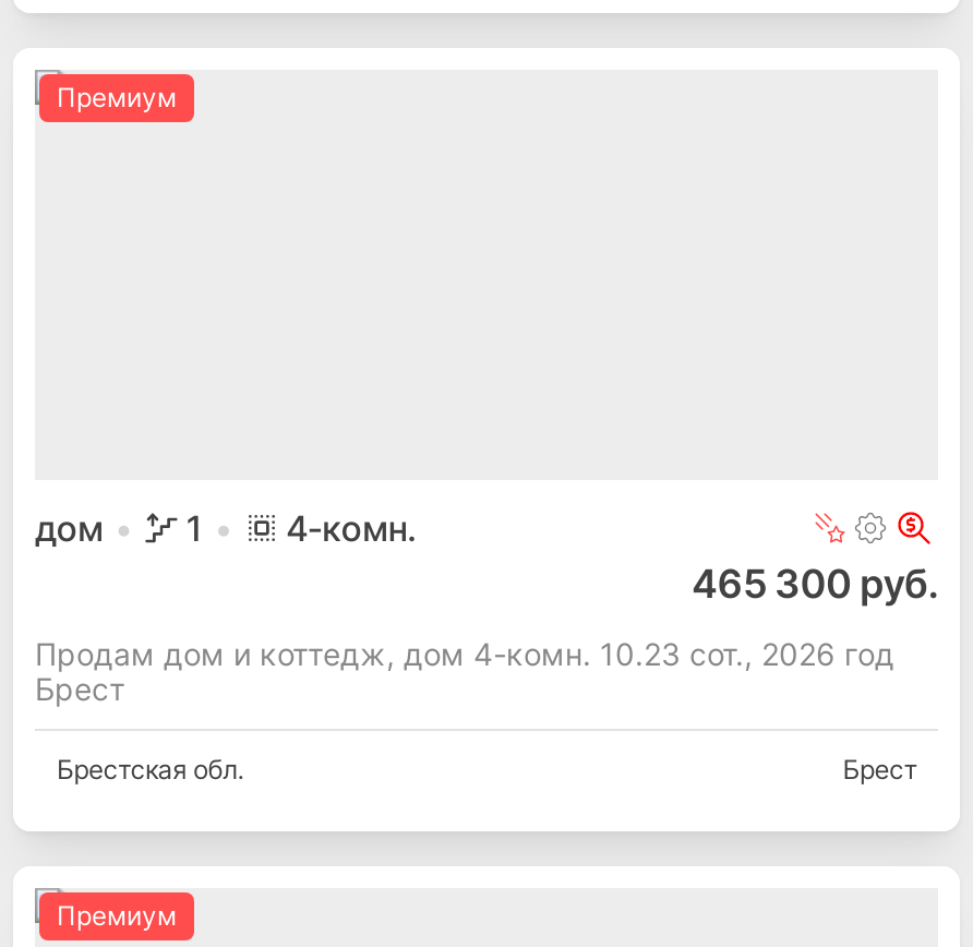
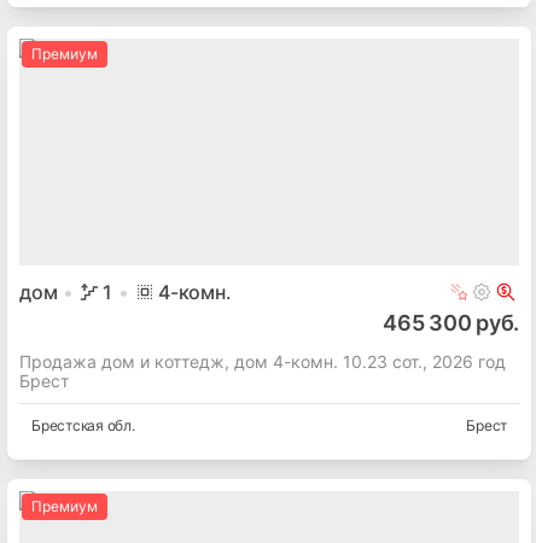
[35,635,894,673] Продам дом и коттедж, дом 4-комн. 10.23 сот., 2026 год -> [19,351,506,372] Продажа дом и коттедж, дом 4-комн. 10.23 сот., 2026 год

